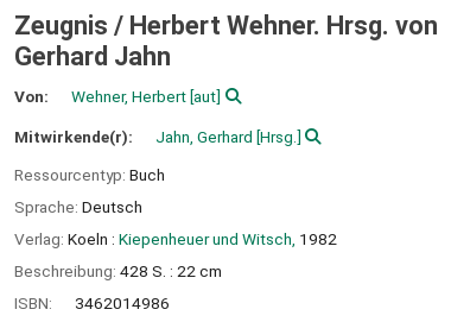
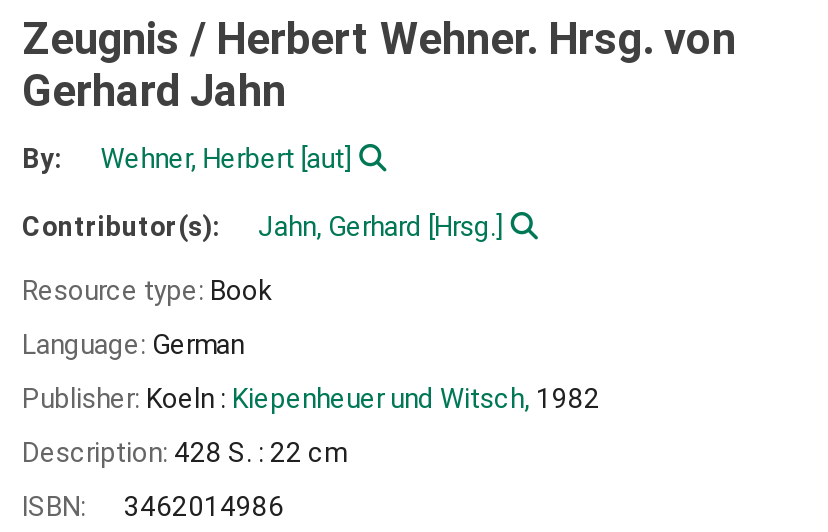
[14,86,49,105] Von: -> [22,141,62,173] By:
[14,127,136,146] Mitwirkende(r): -> [22,209,226,241] Contributor(s):
[14,166,165,185] Ressourcentyp: Buch -> [22,275,272,307] Resource type: Book
[14,197,142,216] Sprache: Deutsch -> [22,328,244,360] Language: German
[14,229,337,248] Verlag: Koeln : Kiepenheuer und Witsch, 1982 -> [22,382,600,414] Publisher: Koeln : Kiepenheuer und Witsch, 1982
[14,261,222,280] Beschreibung: 428 S. : 22 cm -> [22,435,346,467] Description: 428 S. : 22 cm

